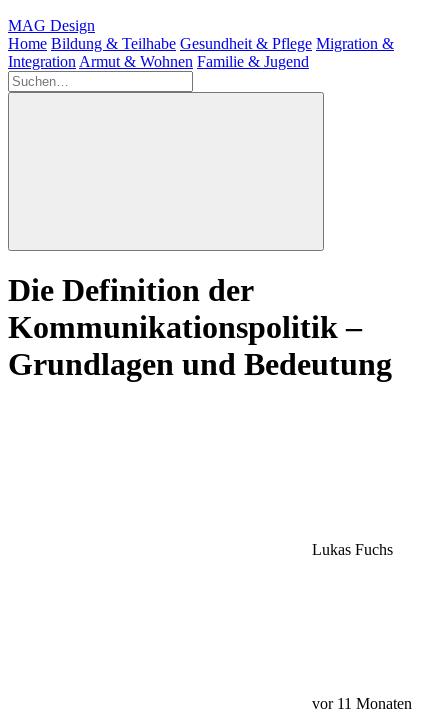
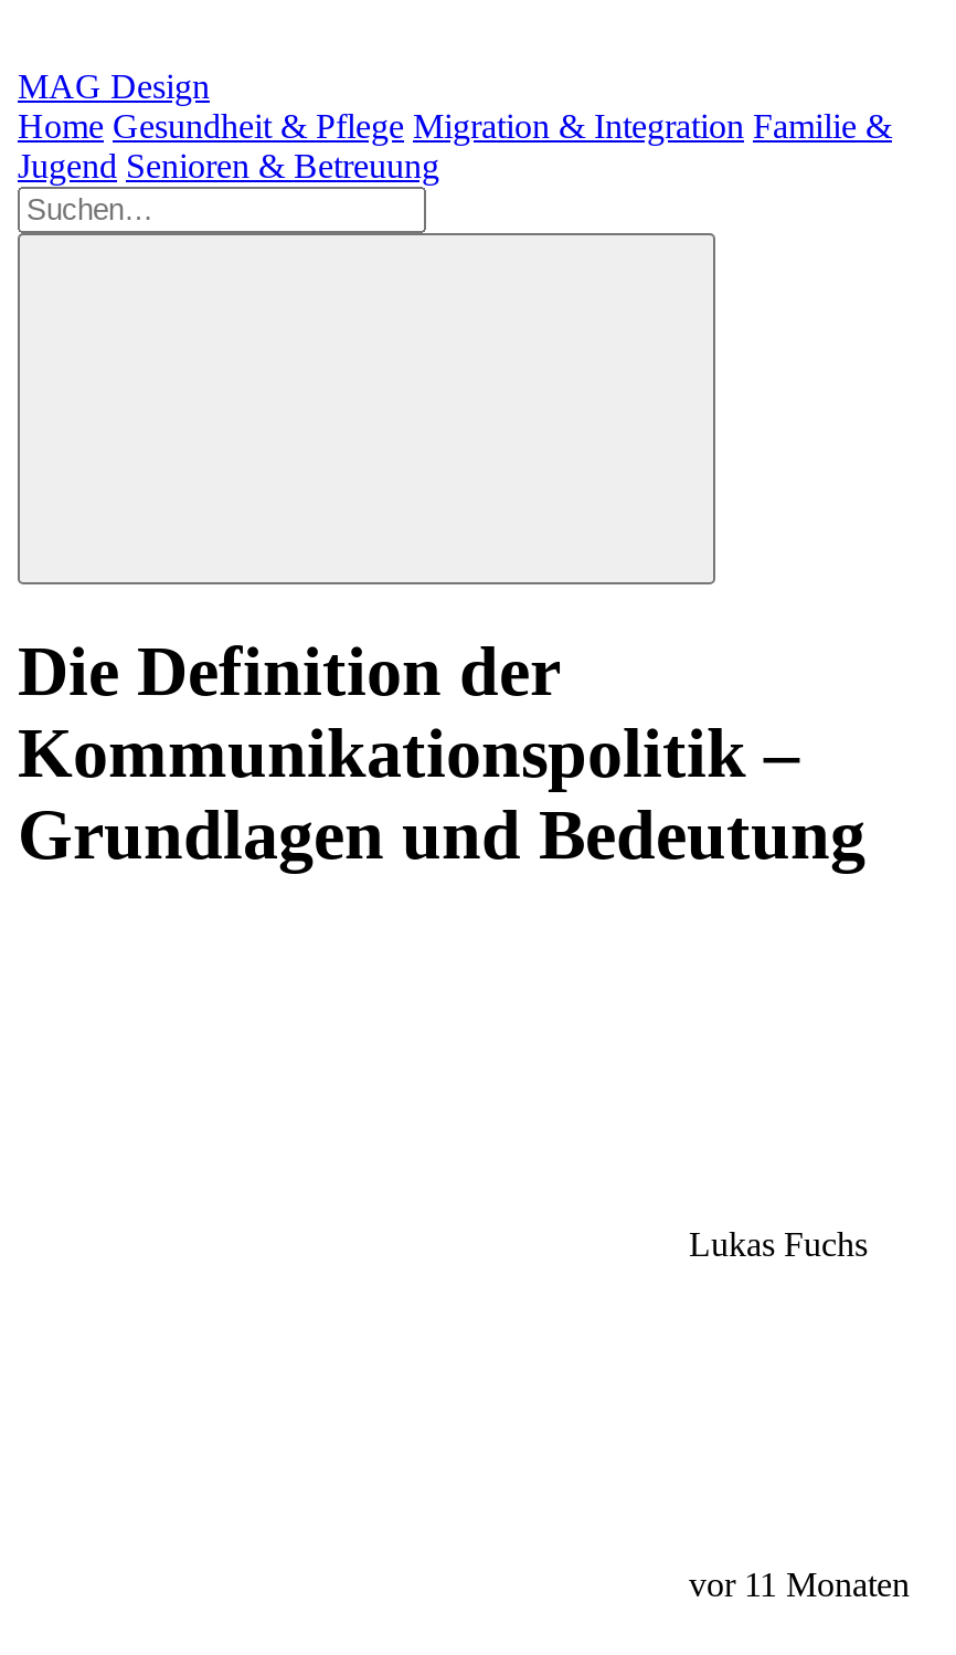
[8,35,394,70] Home Bildung & Teilhabe Gesundheit & Pflege Migration & | Integration Armut & Wohnen Familie & Jugend -> [18,107,892,185] Home Gesundheit & Pflege Migration & Integration Familie & | Jugend Senioren & Betreuung

